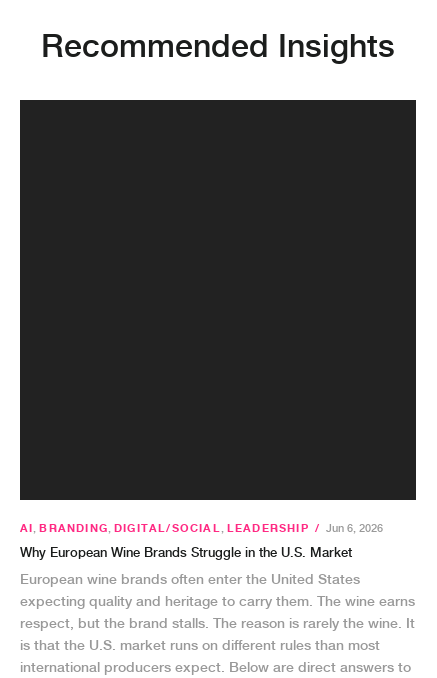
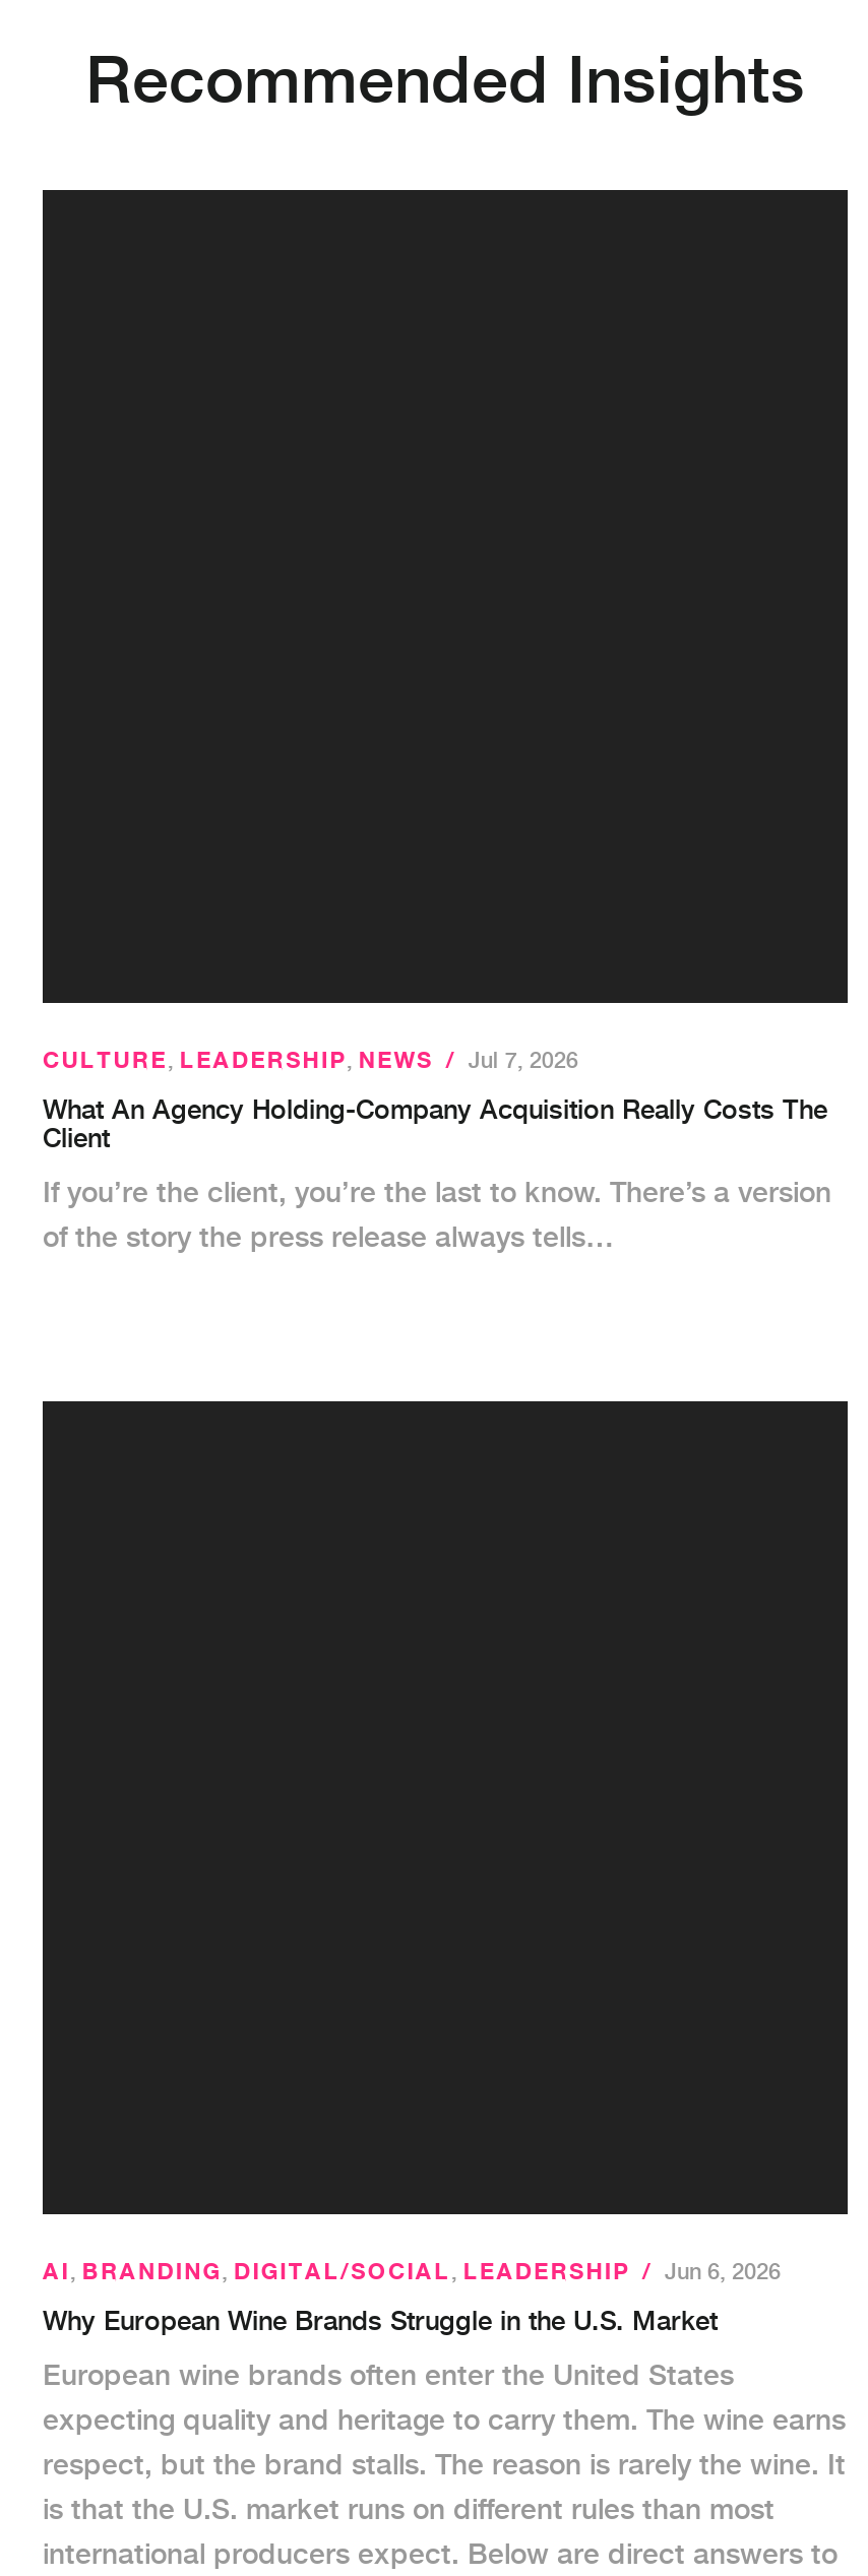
none -> [43,1046,831,1253] CULTURE, LEADERSHIP, NEWS / Jul 7, 2026 | What An Agency Holding-Company Acquisition Really Costs The | Client | If you’re the client, you’re the last to know. There’s a version | of the story the press release always tells…

